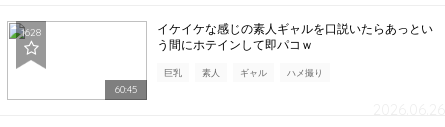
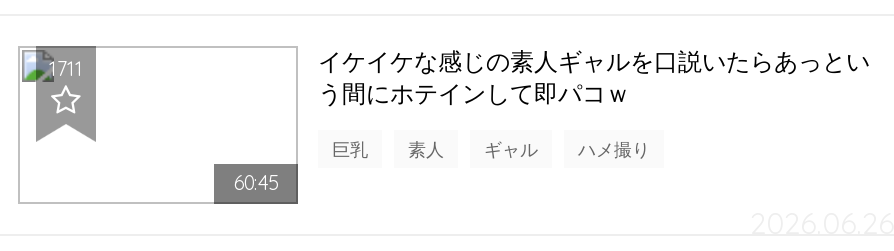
[21,26,41,39] 1628 -> [49,56,83,82] 1711

